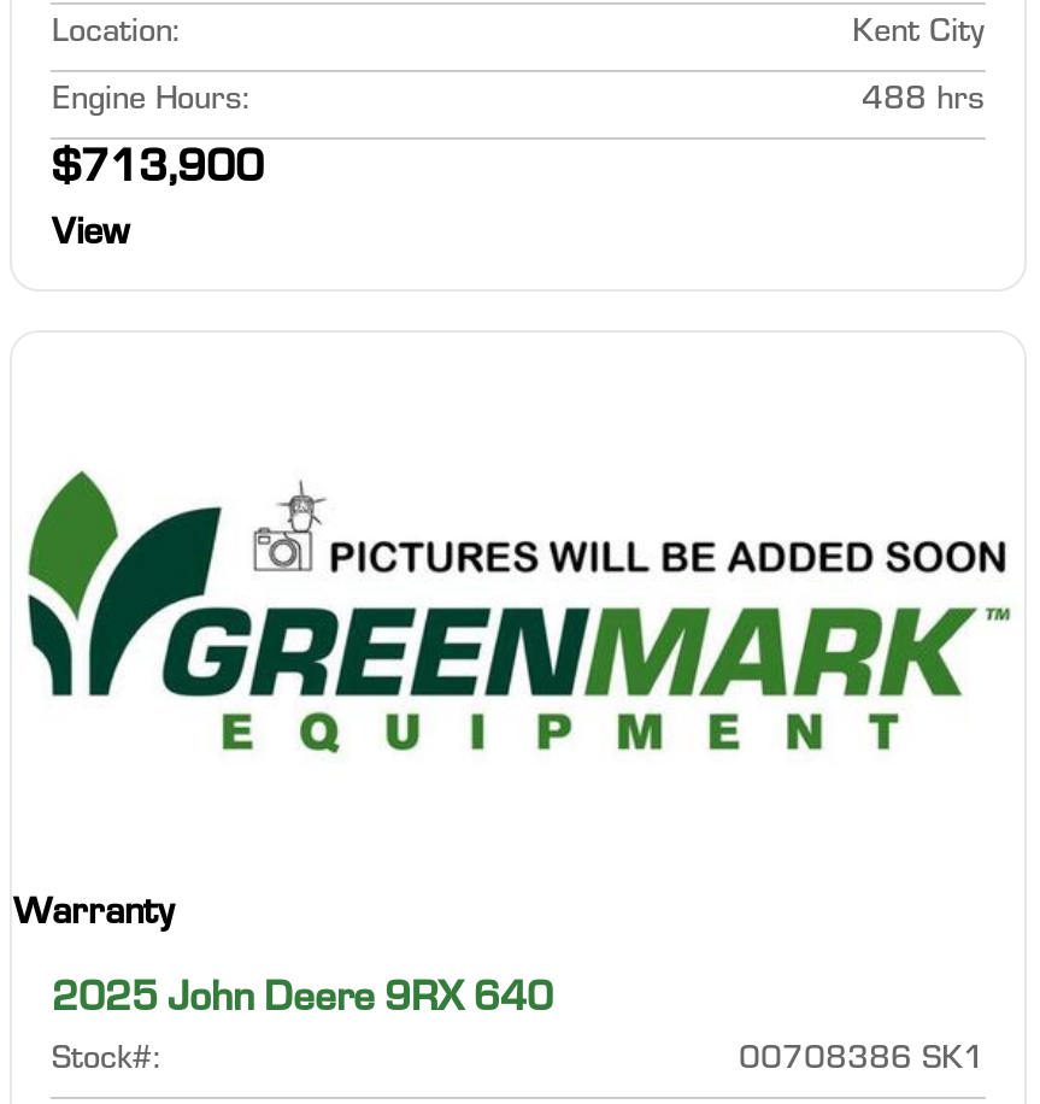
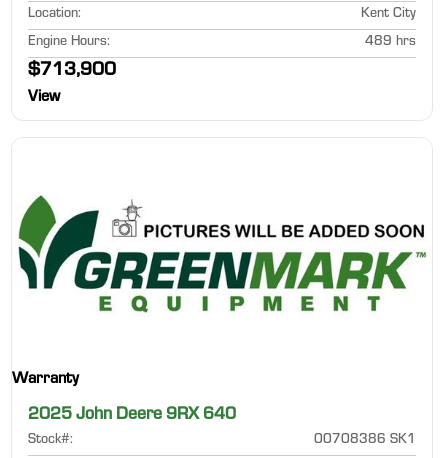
[862,87,985,121] 488 hrs -> [365,36,416,50] 489 hrs

